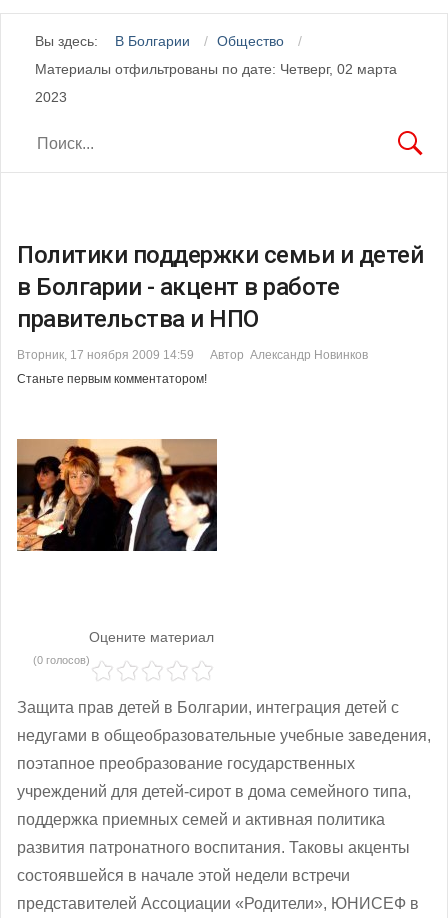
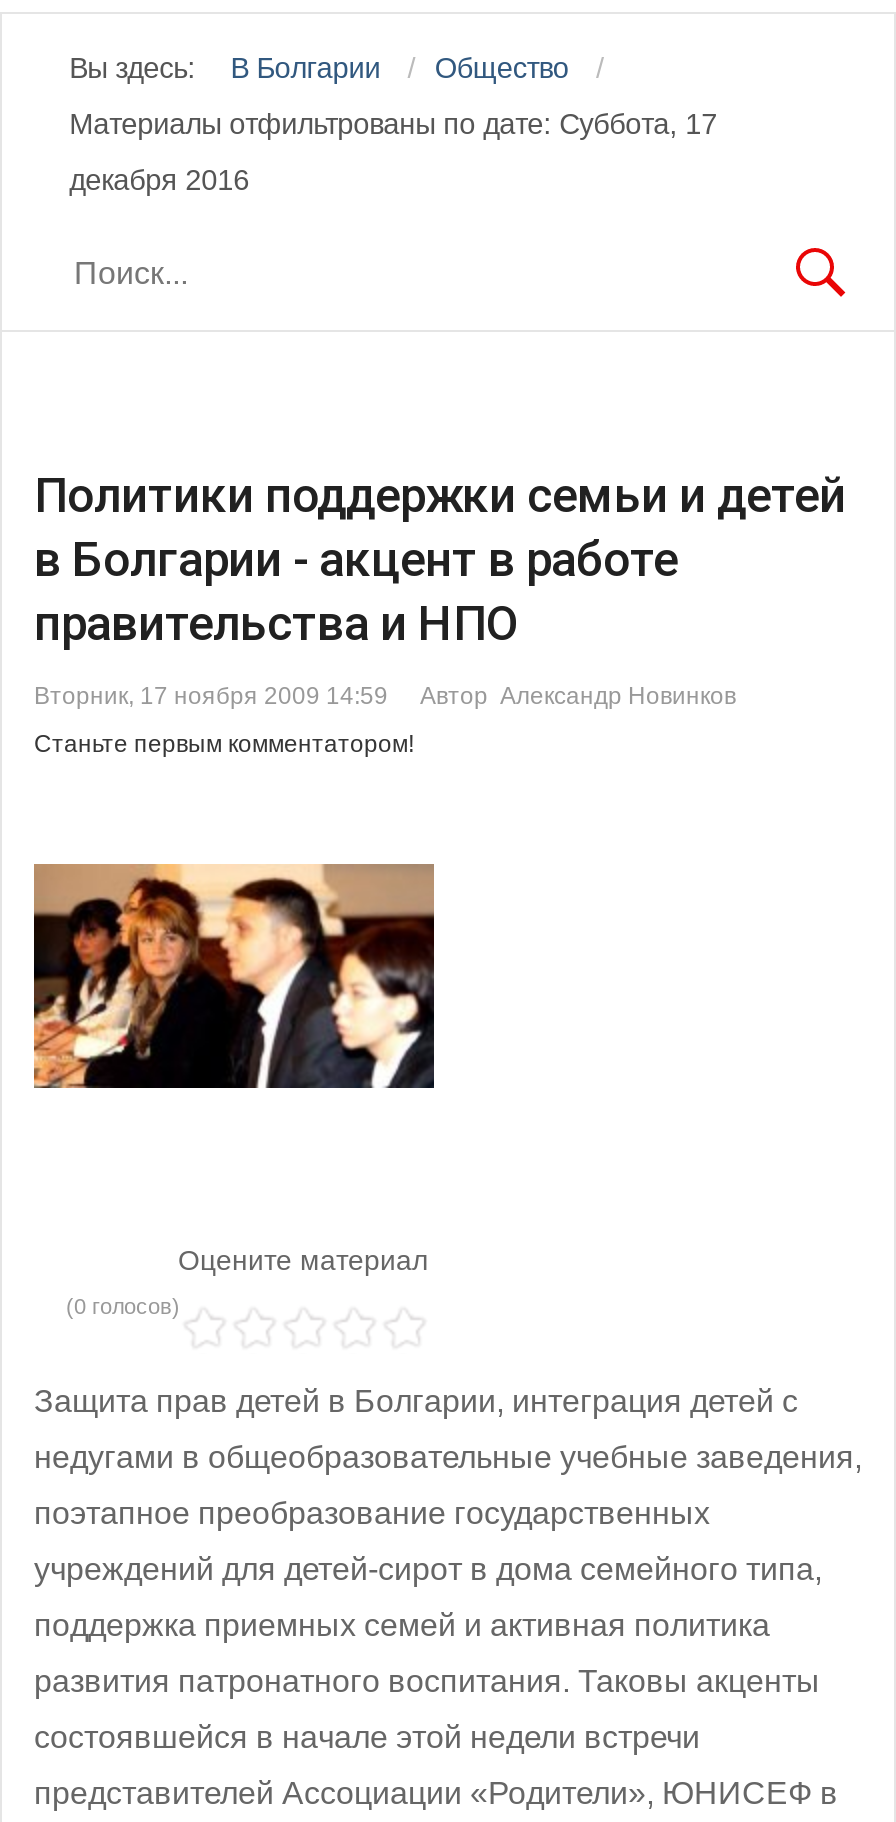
[35,61,397,77] Материалы отфильтрованы по дате: Четверг, 02 марта -> [69,108,717,140] Материалы отфильтрованы по дате: Суббота, 17
[35,89,67,105] 2023 -> [69,164,249,196] декабря 2016

